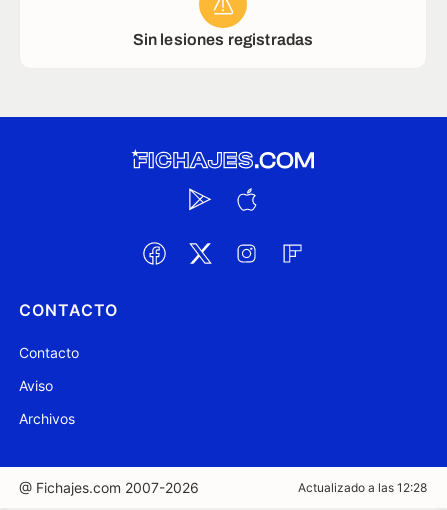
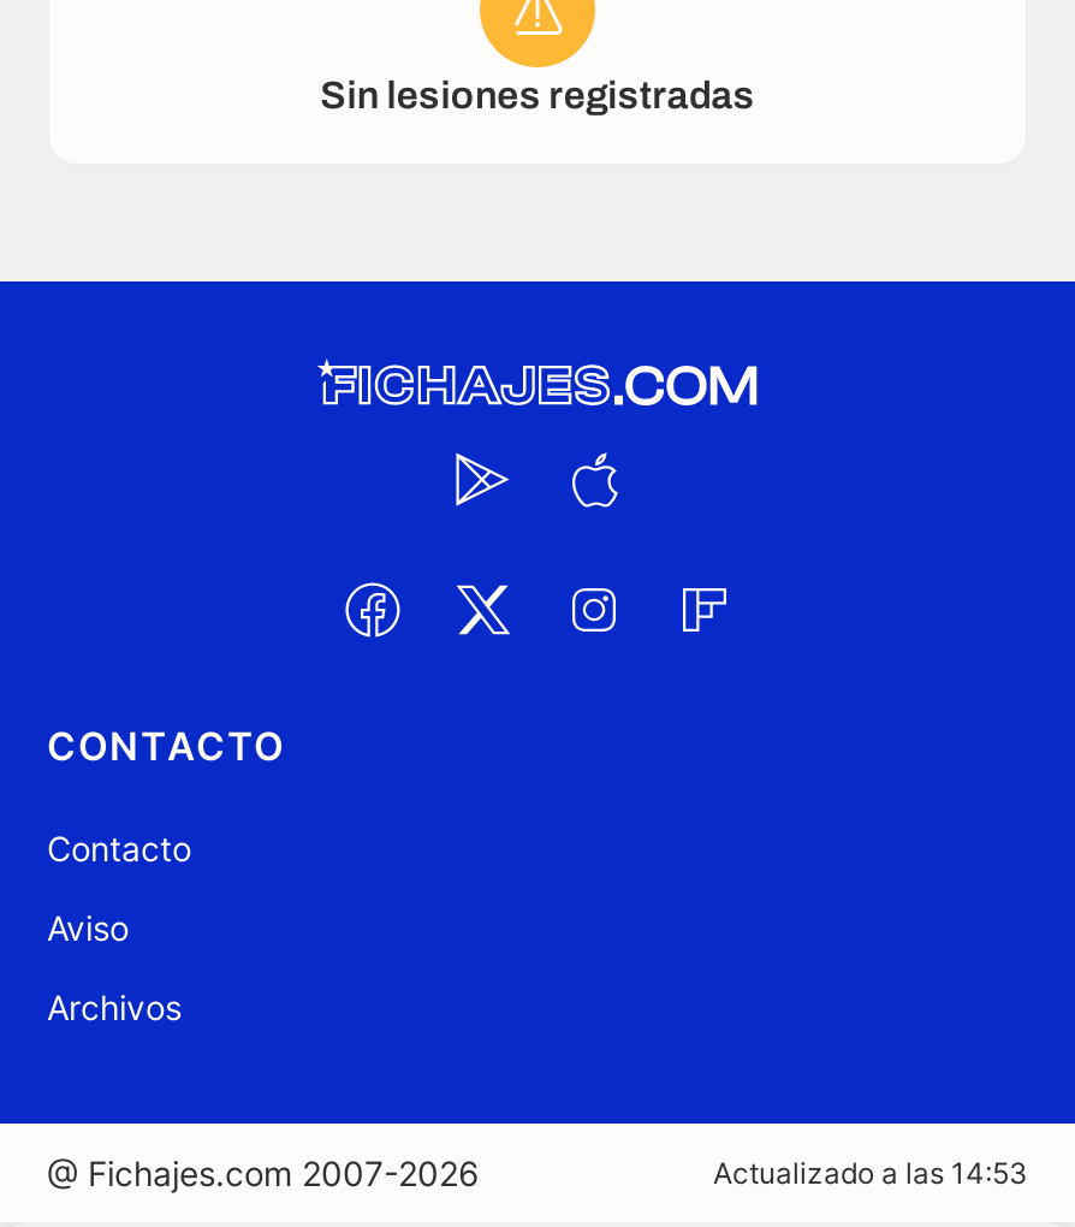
[298,480,427,495] Actualizado a las 12:28 -> [713,1155,1028,1191] Actualizado a las 14:53

